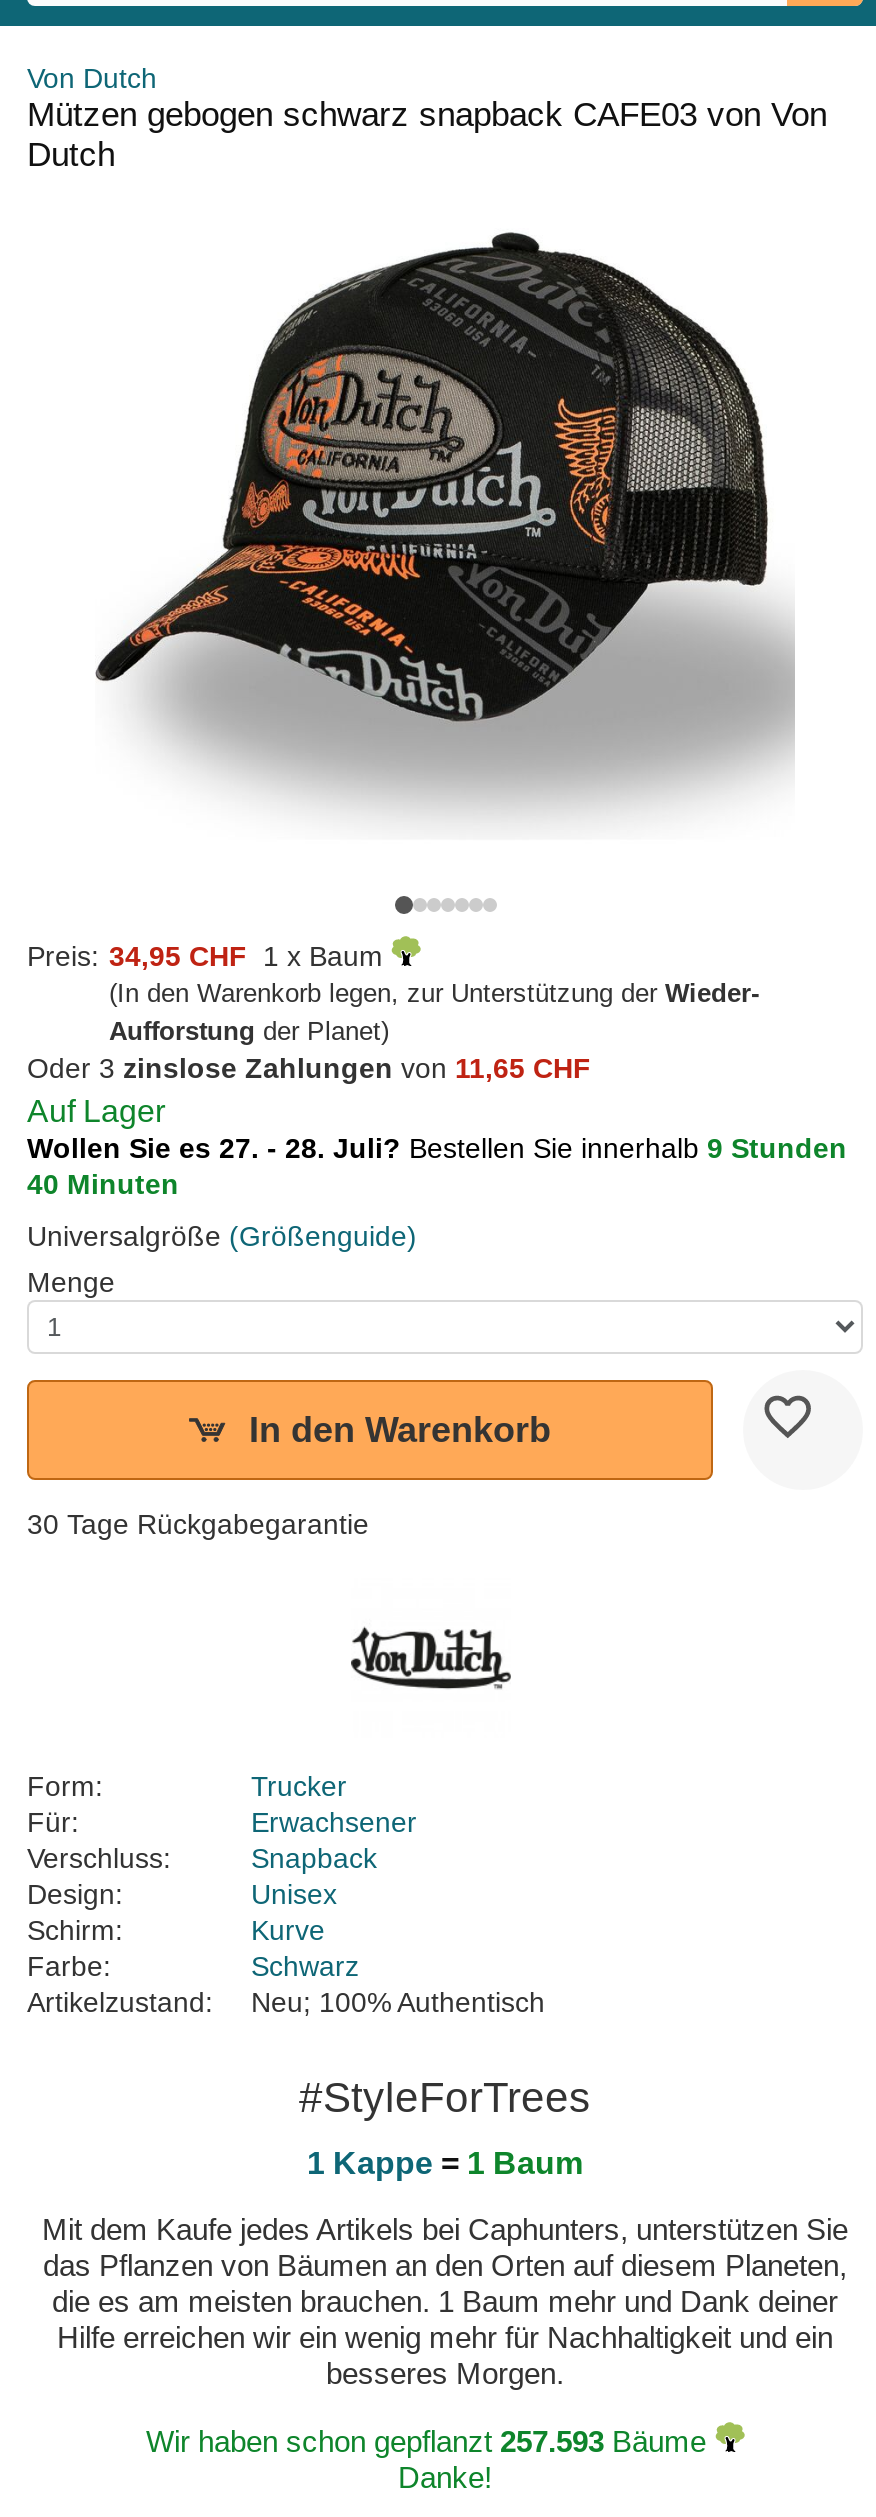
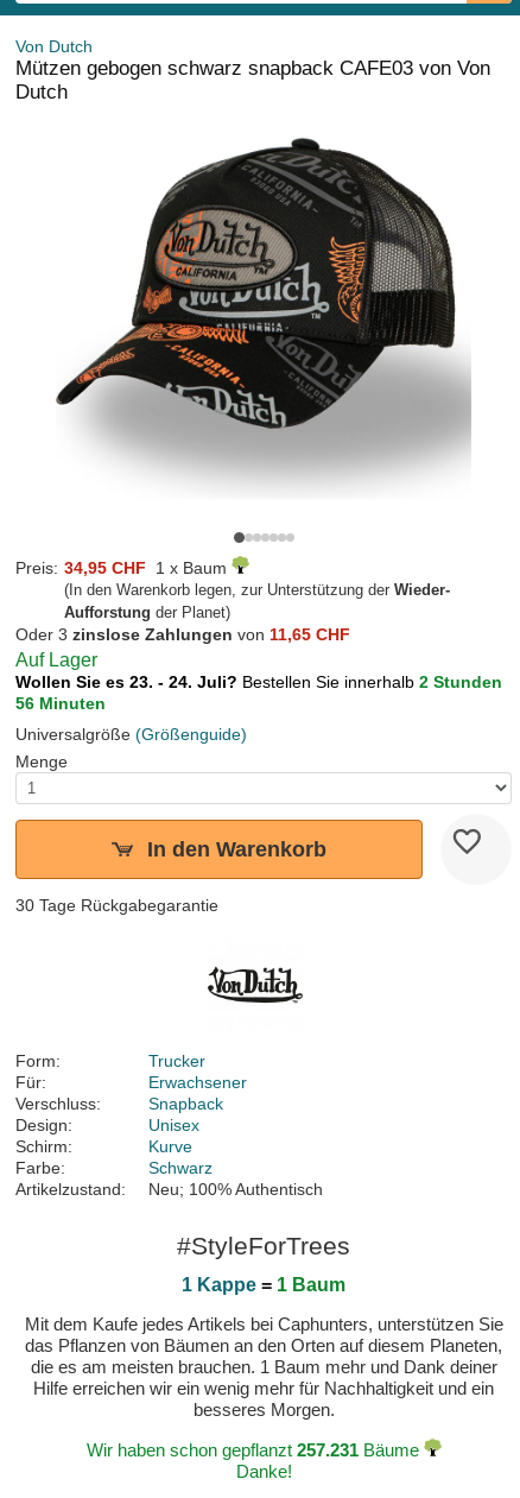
[27,1133,847,1165] Wollen Sie es 27. - 28. Juli? Bestellen Sie innerhalb 9 Stunden -> [15,673,502,692] Wollen Sie es 23. - 24. Juli? Bestellen Sie innerhalb 2 Stunden
[27,1169,179,1201] 40 Minuten -> [15,694,106,713] 56 Minuten
[146,2425,714,2459] Wir haben schon gepflanzt 257.593 Bäume -> [86,1440,423,1460] Wir haben schon gepflanzt 257.231 Bäume

